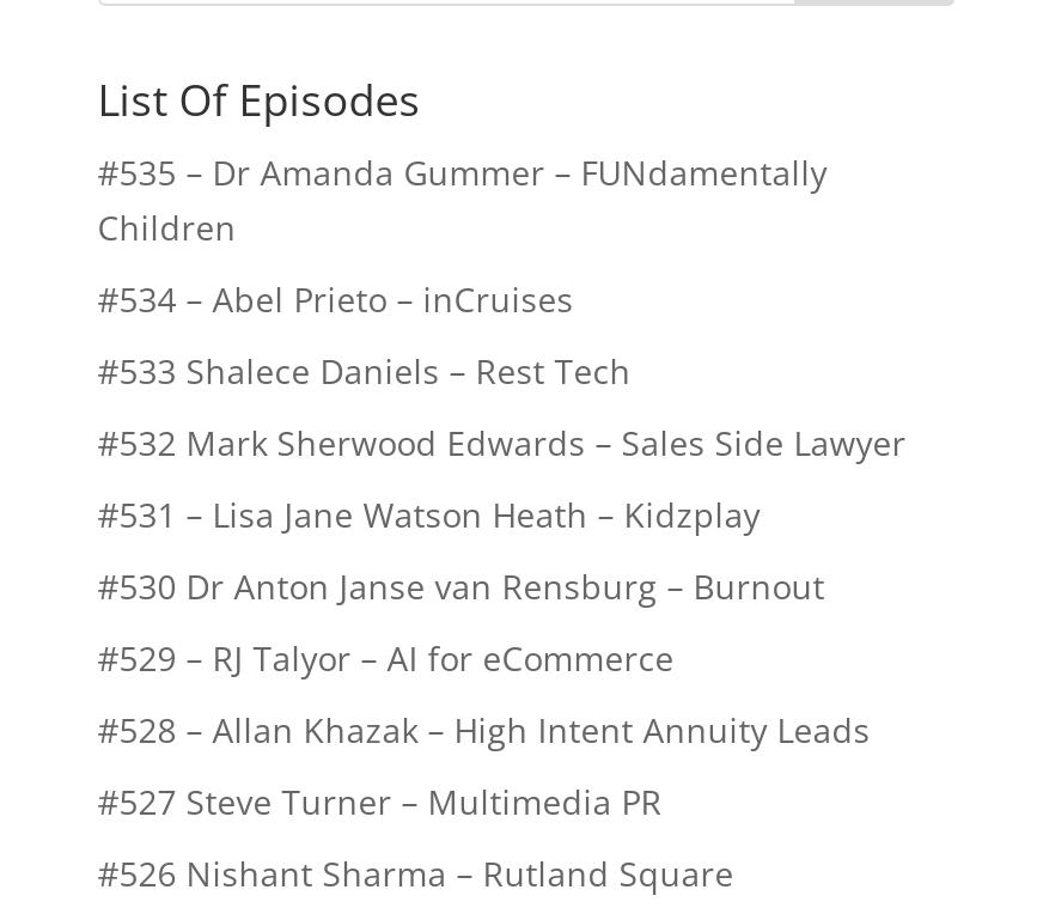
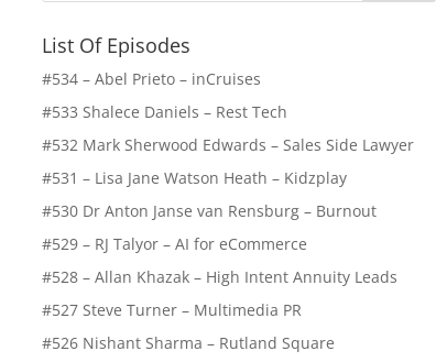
[98,149,827,249] #535 – Dr Amanda Gummer – FUNdamentally | Children -> none

